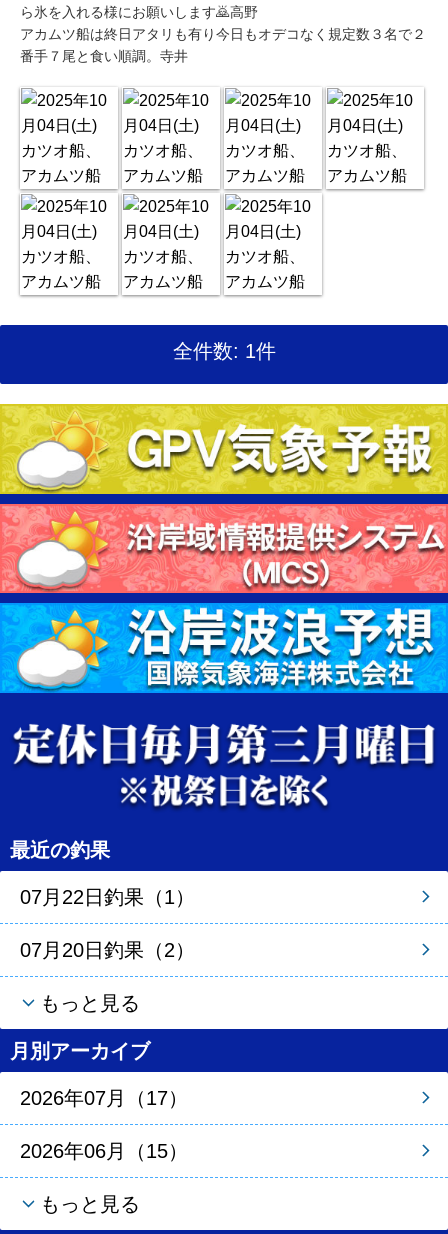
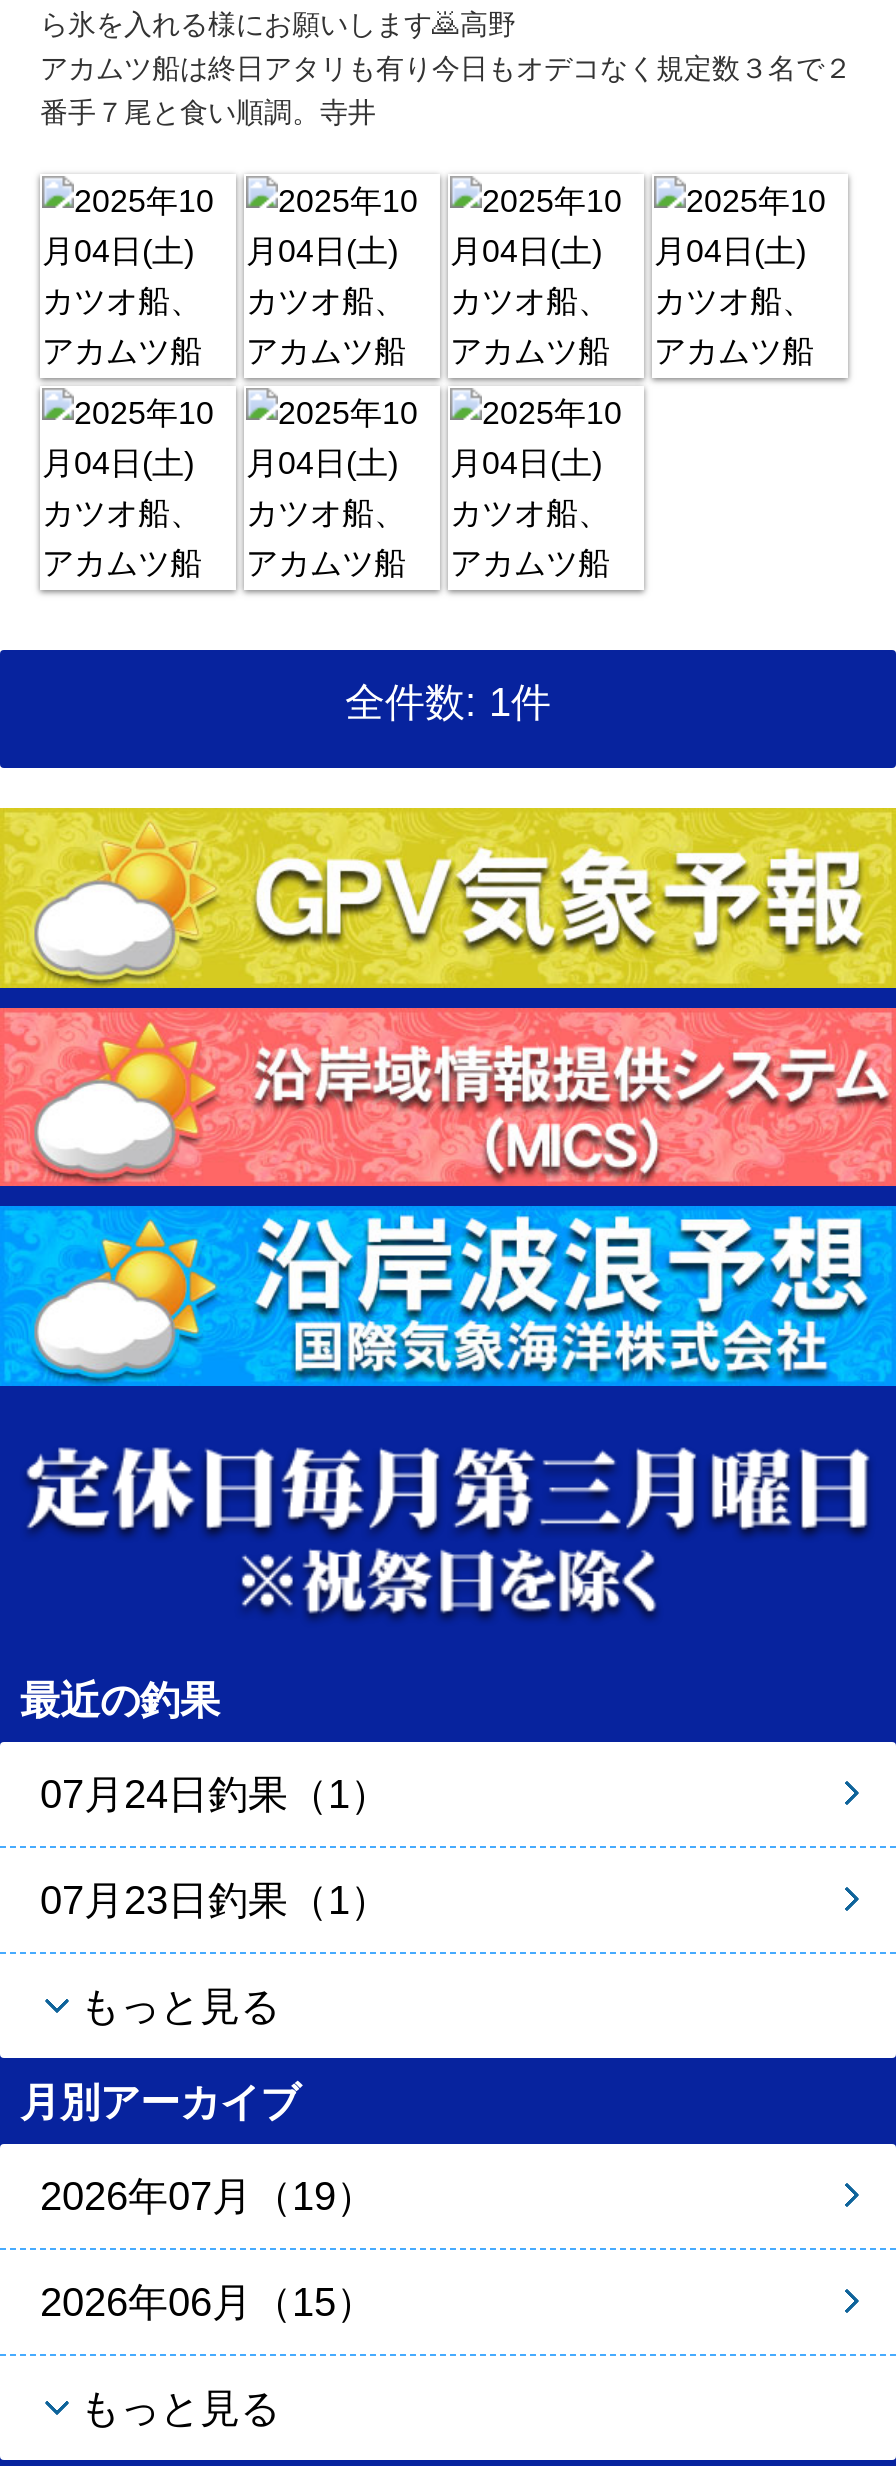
[20,886,195,908] 07月22日釣果（1） -> [40,1771,390,1815] 07月24日釣果（1）
[20,939,195,961] 07月20日釣果（2） -> [40,1877,390,1921] 07月23日釣果（1）
[20,1087,188,1109] 2026年07月（17） -> [40,2173,376,2217] 2026年07月（19）

